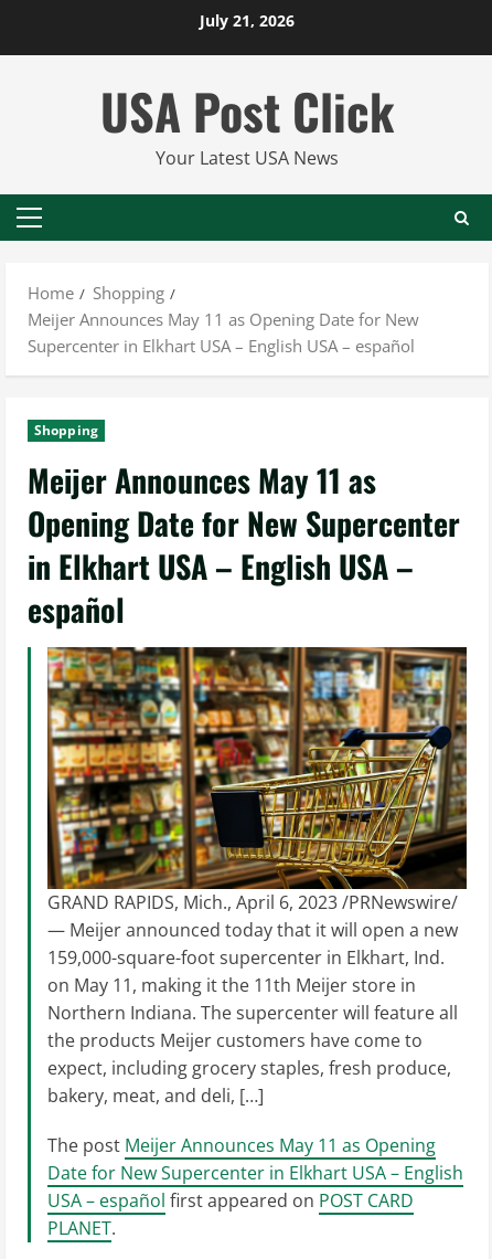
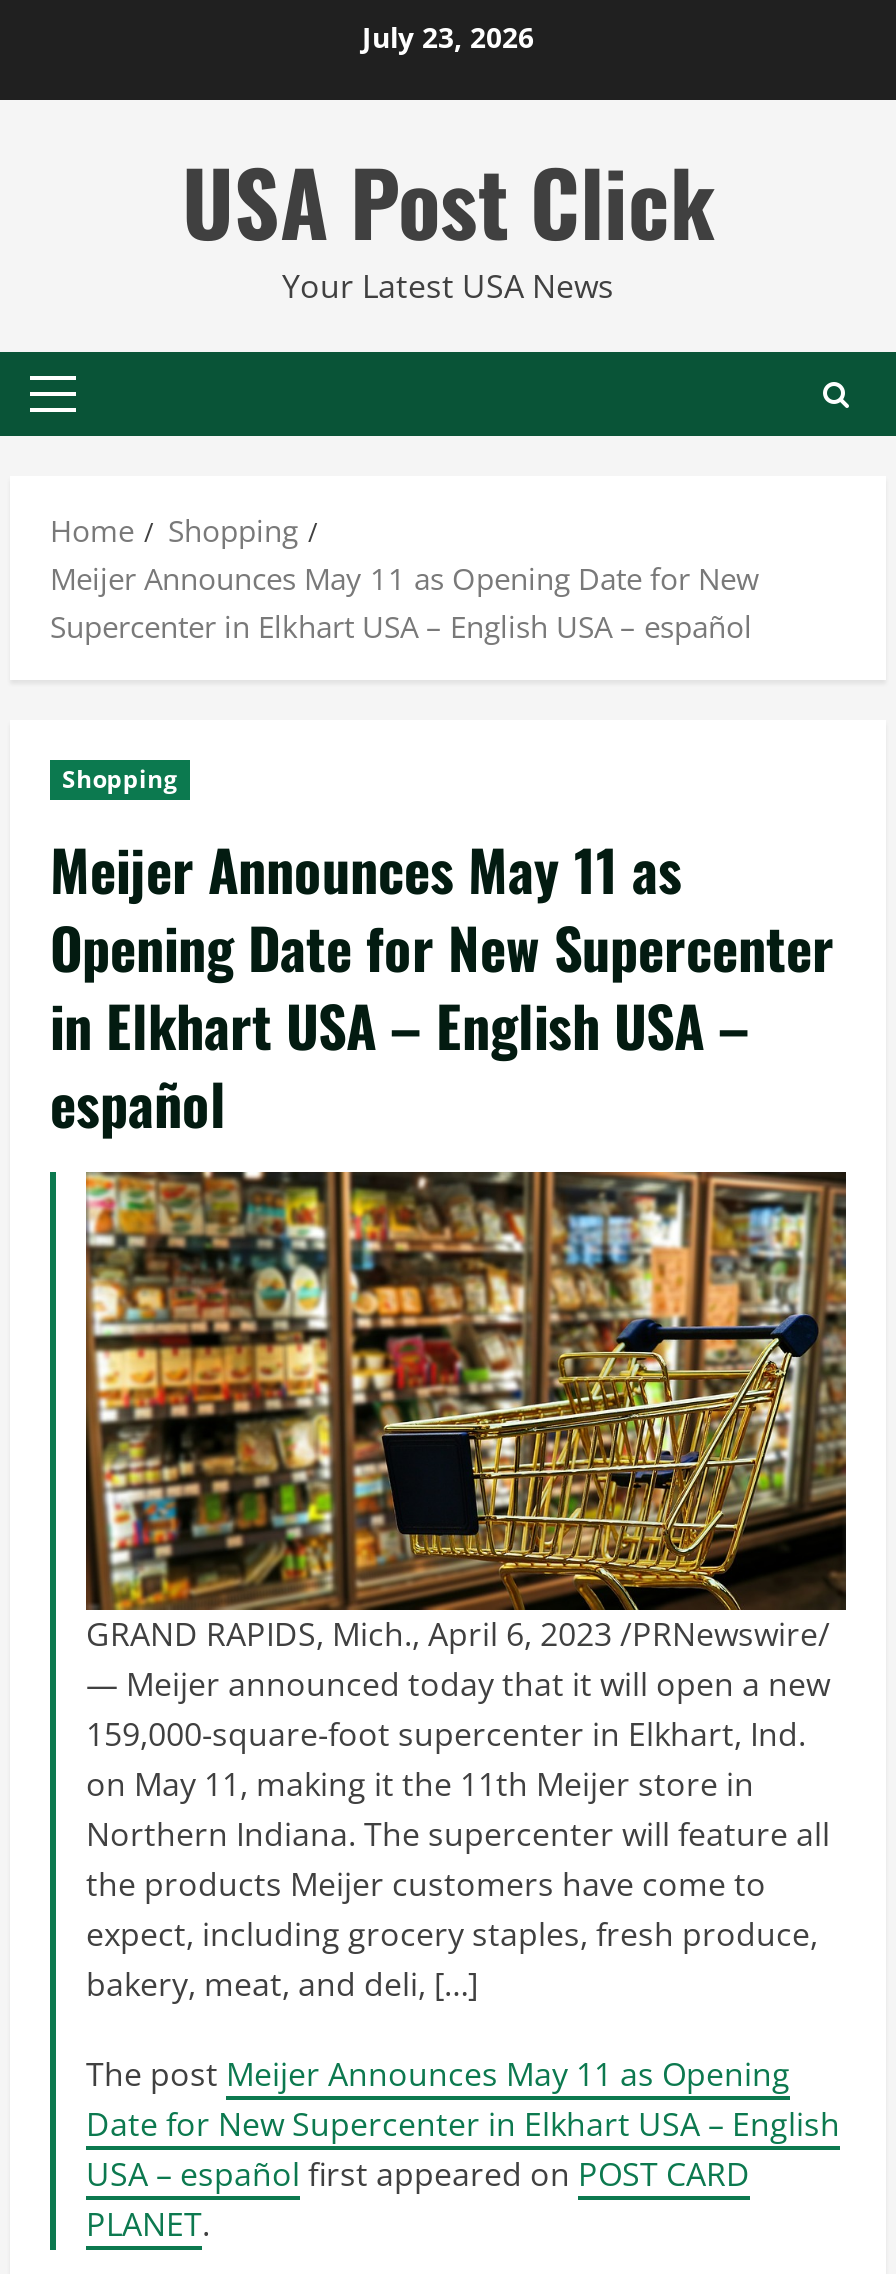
[200,9,295,30] July 21, 2026 -> [362,17,534,55] July 23, 2026

